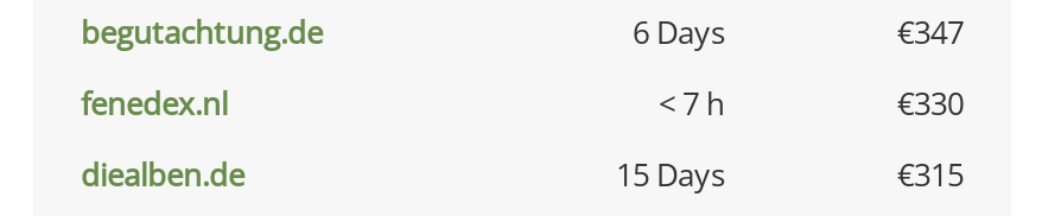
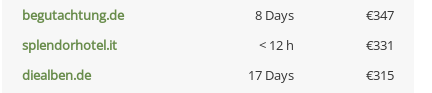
[633,11,725,53] 6 Days -> [254,6,293,24] 8 Days
[81,82,964,125] fenedex.nl | < 7 h | €330 -> [22,36,394,54] splendorhotel.it | < 12 h | €331
[616,153,725,196] 15 Days -> [247,66,293,84] 17 Days

